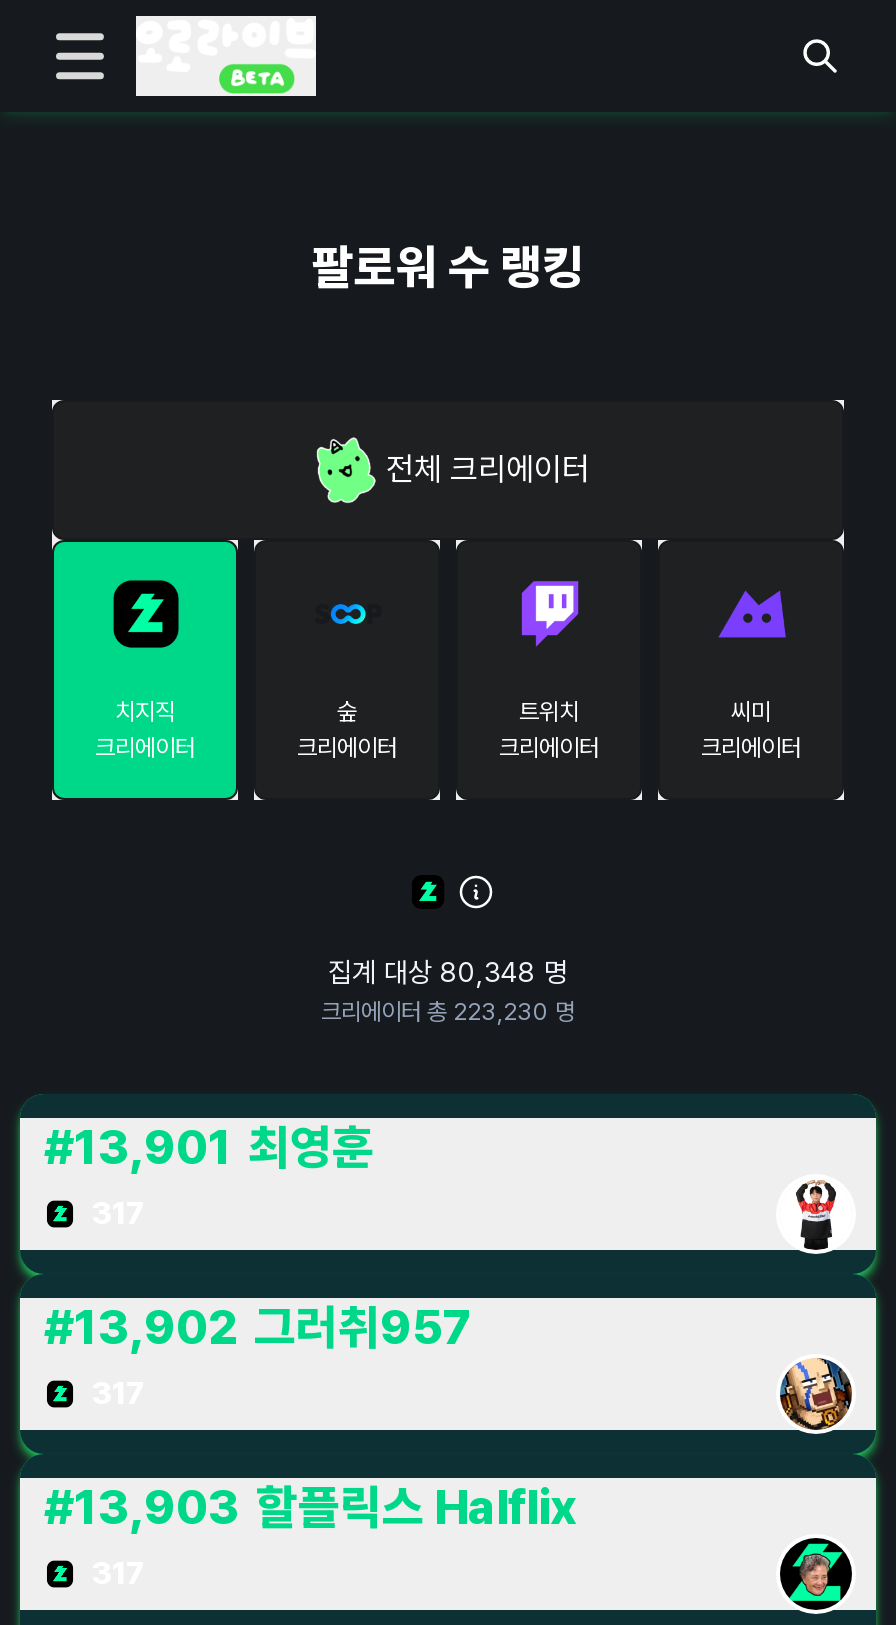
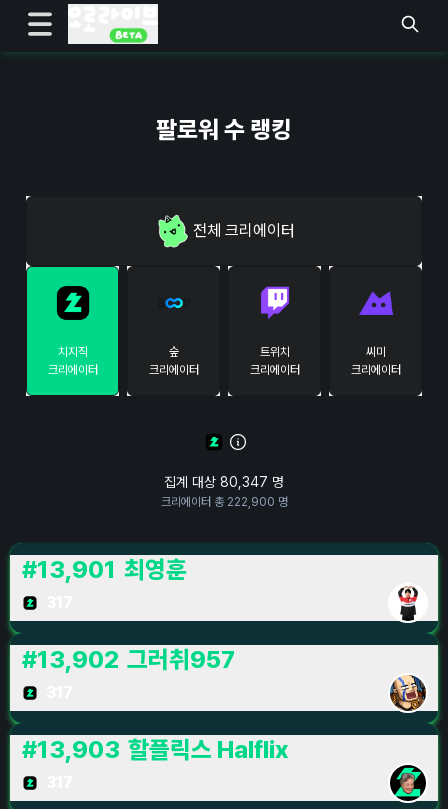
[328,956,568,988] 집계 대상 80,348 명 -> [164,474,284,490] 집계 대상 80,347 명
[321,998,575,1026] 크리에이터 총 223,230 명 -> [160,495,287,509] 크리에이터 총 222,900 명

